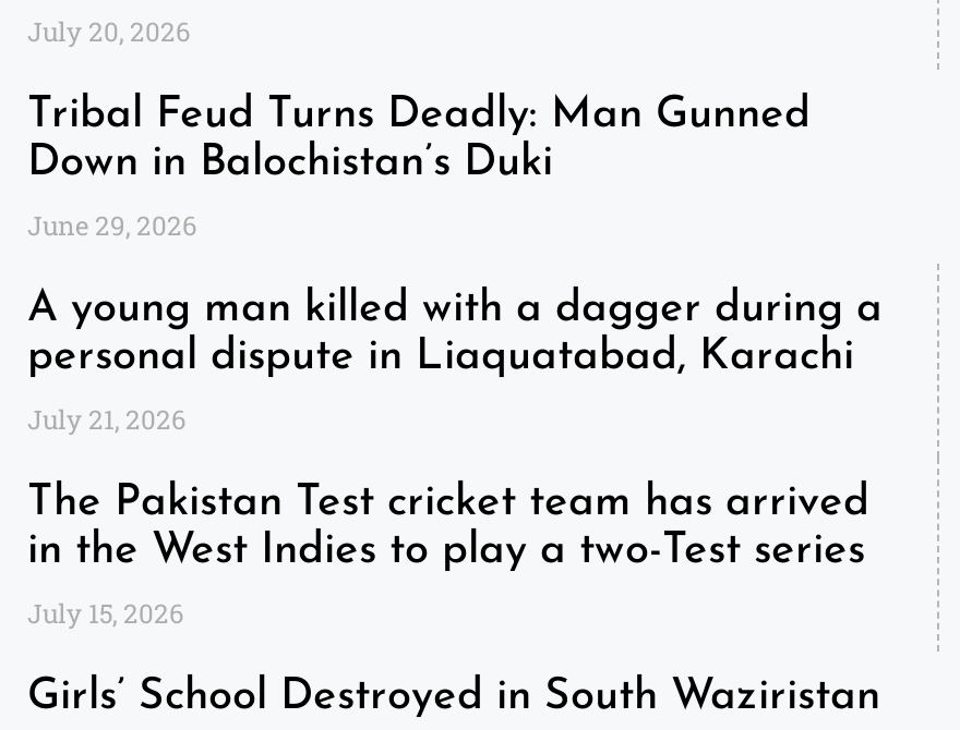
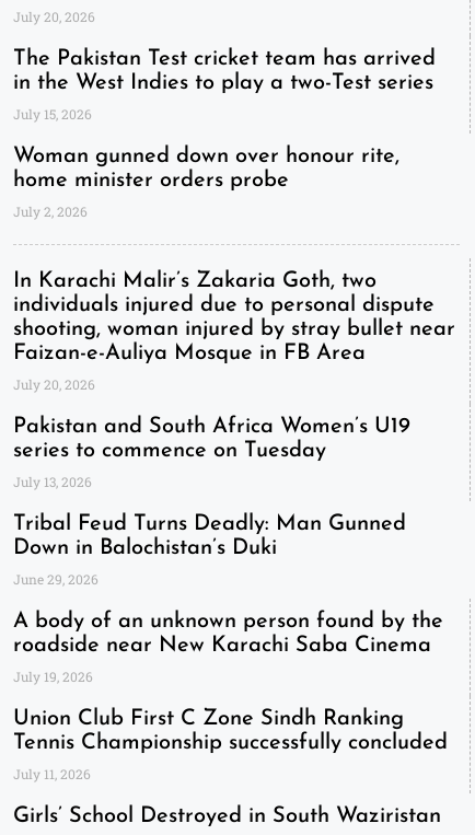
moved [27,94,811,242] -> [13,513,406,588]: Tribal Feud Turns Deadly: Man Gunned | Down in Balochistan’s Duki | June 29, 2026
[27,288,883,436] A young man killed with a dagger during a | personal dispute in Liaquatabad, Karachi | July 21, 2026 -> none
moved [27,482,869,630] -> [13,48,436,123]: The Pakistan Test cricket team has arrived | in the West Indies to play a two-Test series | July 15, 2026
none -> [13,146,455,783] Woman gunned down over honour rite, | home minister orders probe | July 2, 2026 | In Karachi Malir’s Zakaria Goth, two | individuals injured due to personal dispute | shooting, woman injured by stray bullet near | Faizan-e-Auliya Mosque in FB Area | July 20, 2026 | Pakistan and South Africa Women’s U19 | series to commence on Tuesday | July 13, 2026 | A body of an unknown person found by the | roadside near New Karachi Saba Cinema | July 19, 2026 | Union Club First C Zone Sindh Ranking | Tennis Championship successfully concluded | July 11, 2026

